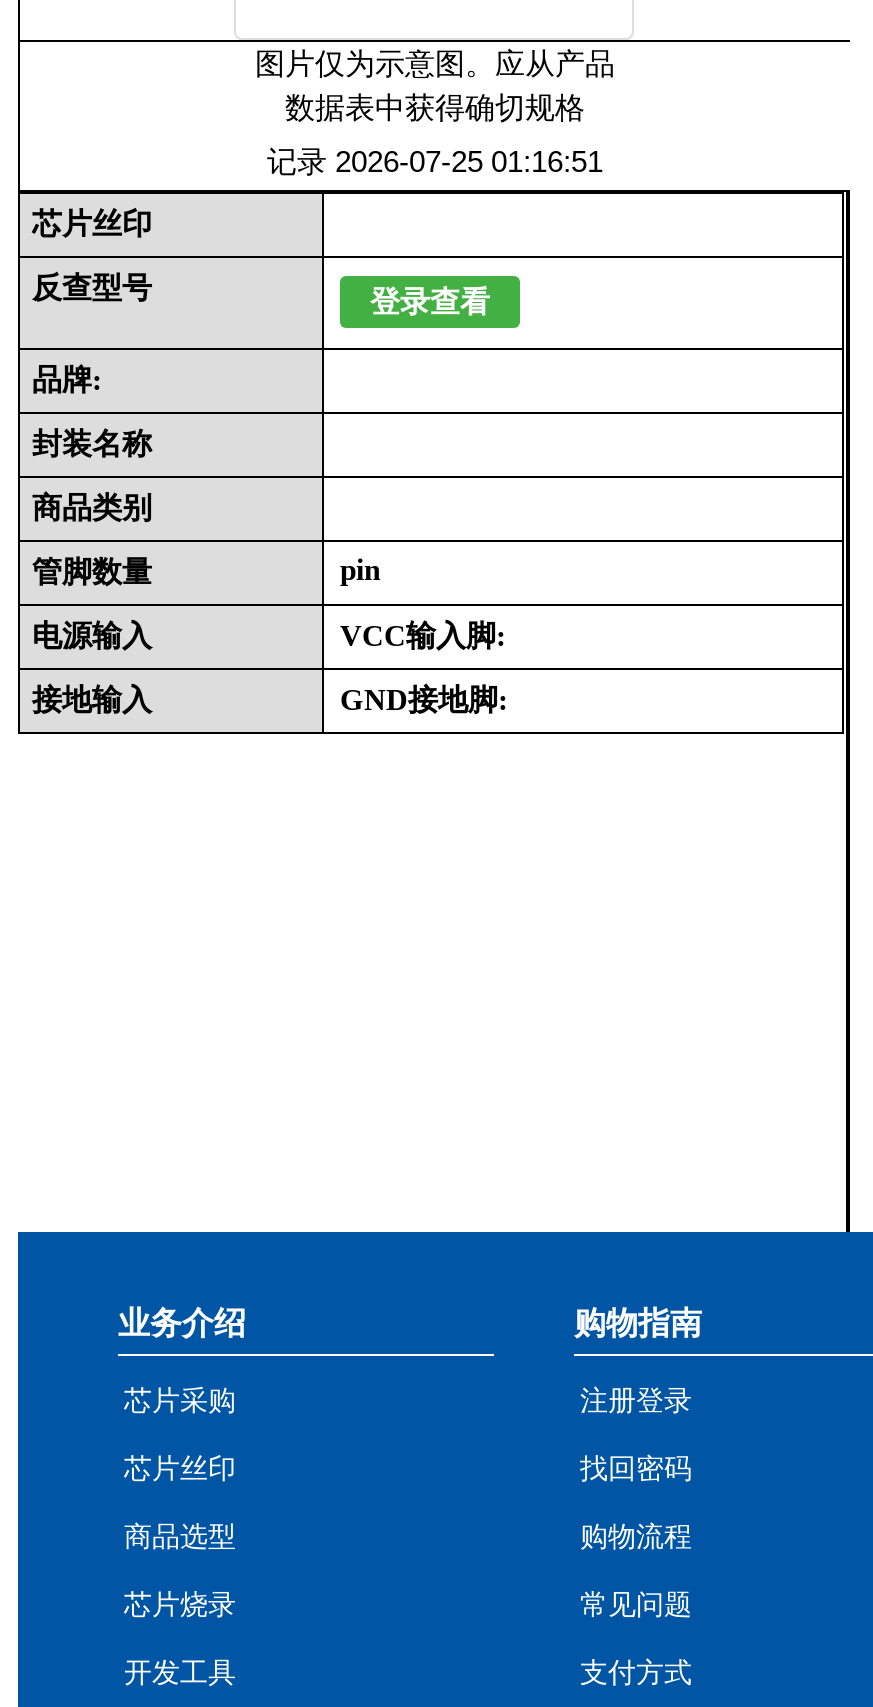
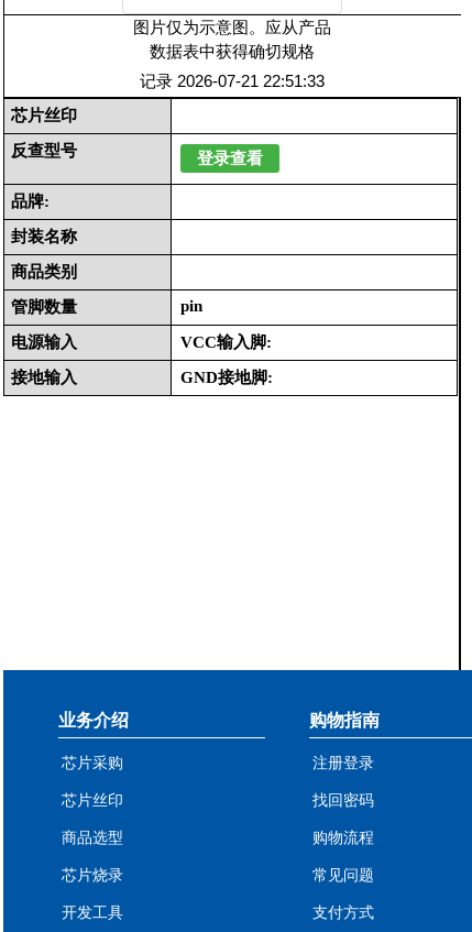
[267,144,603,178] 记录 2026-07-25 01:16:51 -> [140,72,325,90] 记录 2026-07-21 22:51:33

